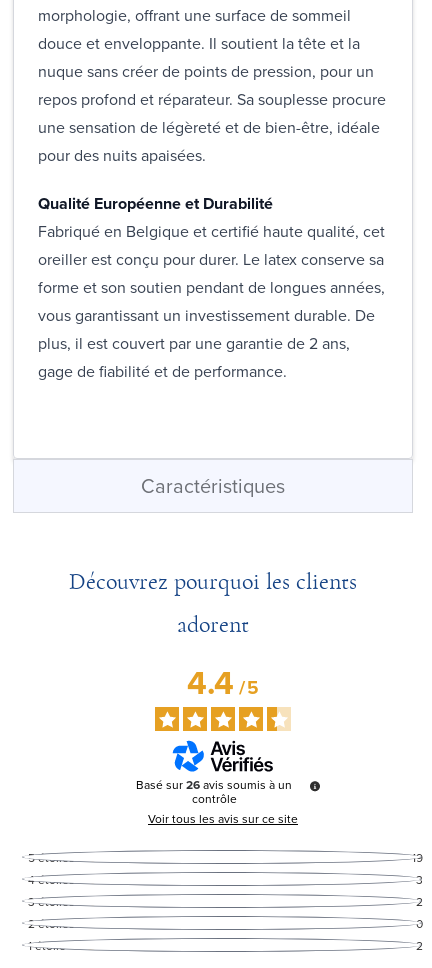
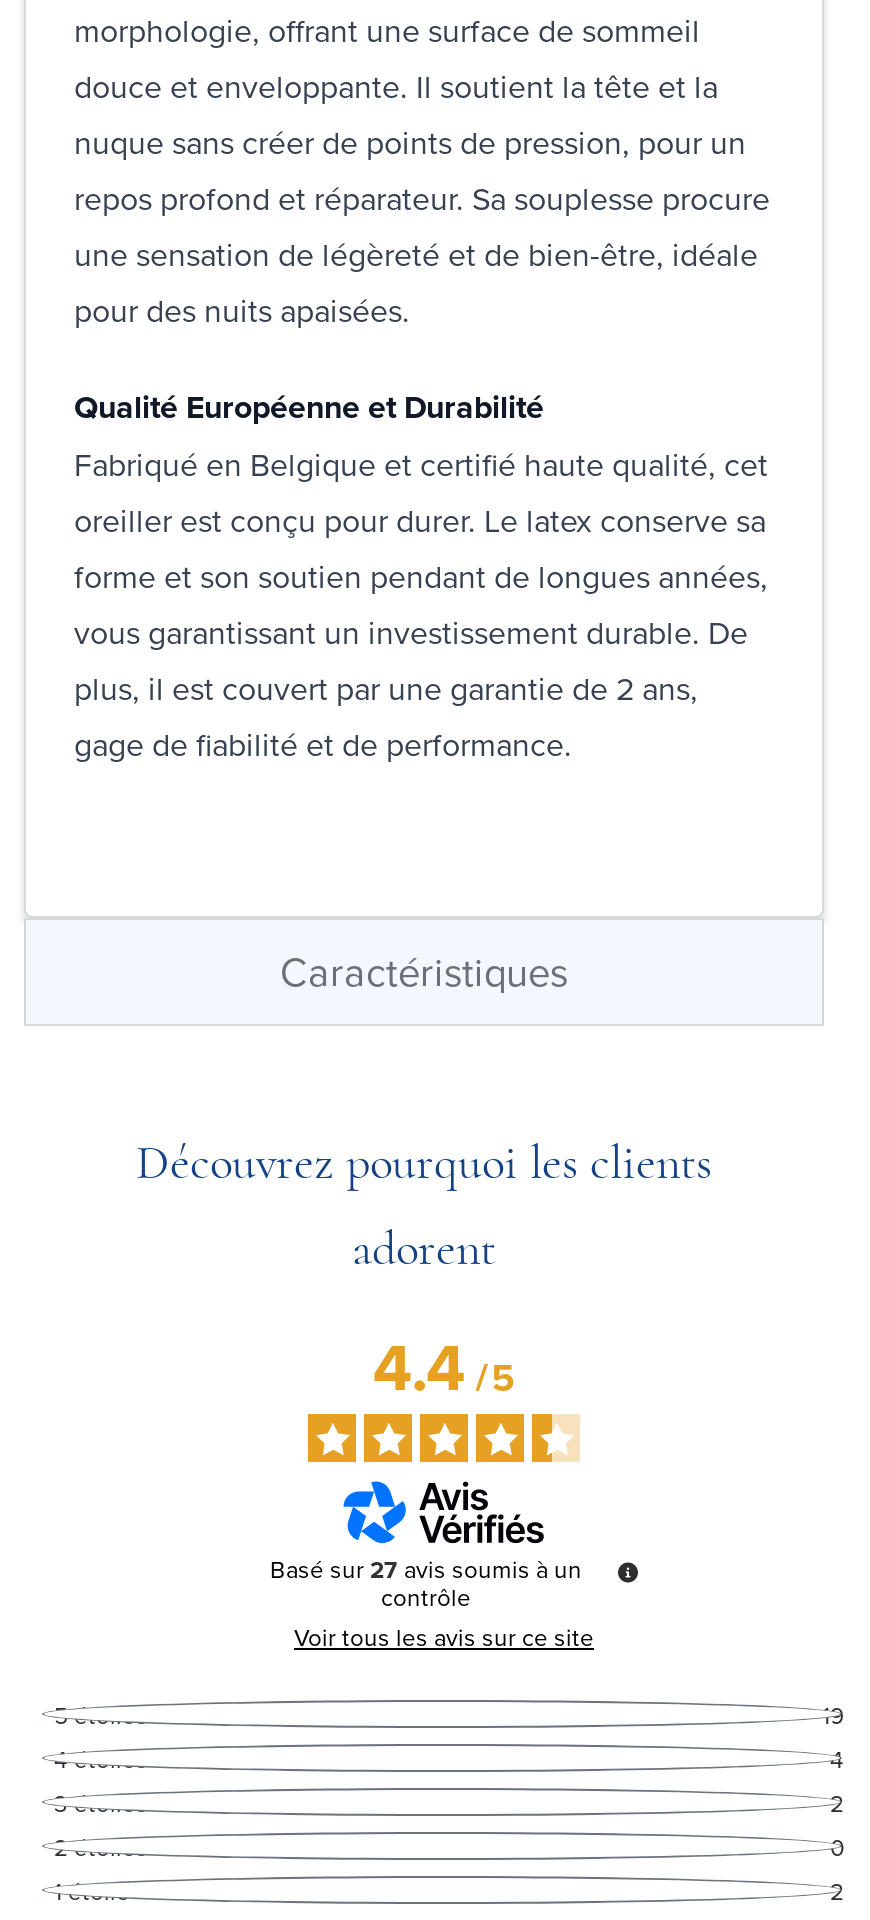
[136,776,292,794] Basé sur 26 avis soumis à un -> [270,1552,582,1586] Basé sur 27 avis soumis à un
[416,871,423,889] 3 -> [830,1742,844,1776] 4

